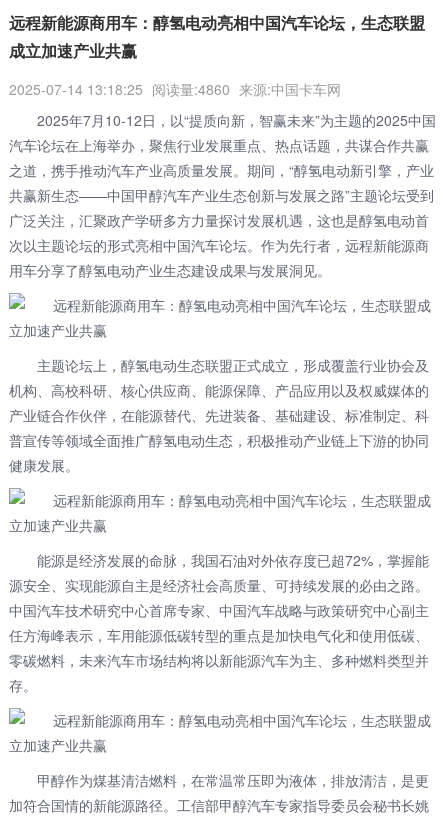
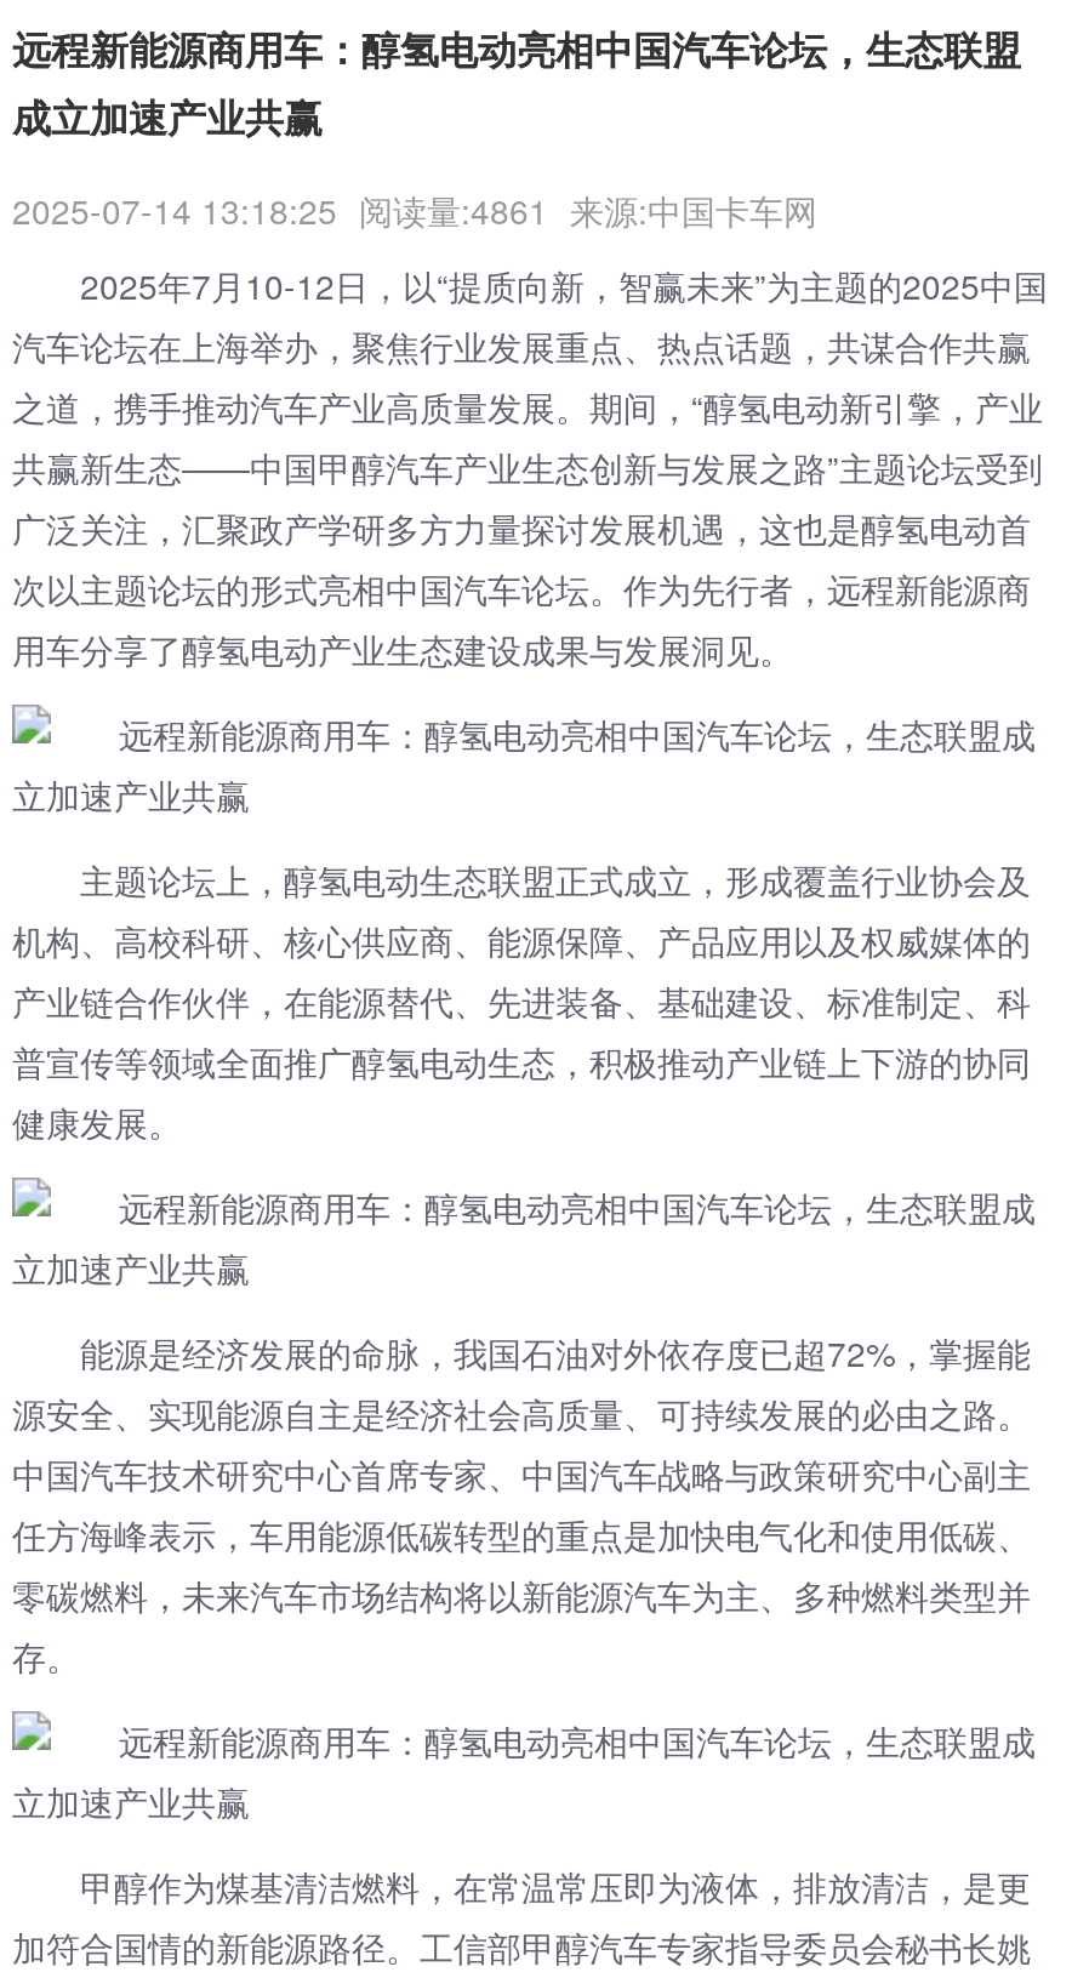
[9,79,341,99] 2025-07-14 13:18:25 阅读量:4860 来源:中国卡车网 -> [12,186,817,234] 2025-07-14 13:18:25 阅读量:4861 来源:中国卡车网

